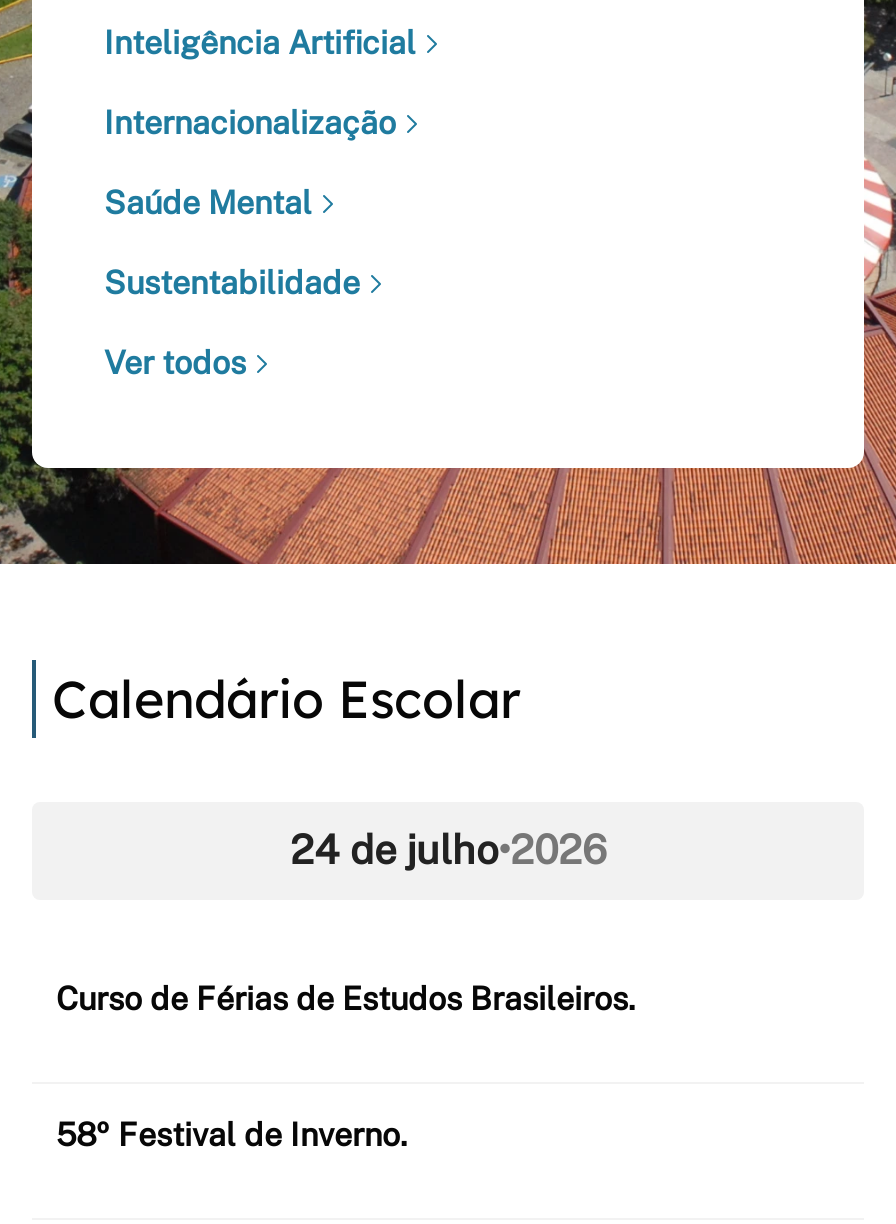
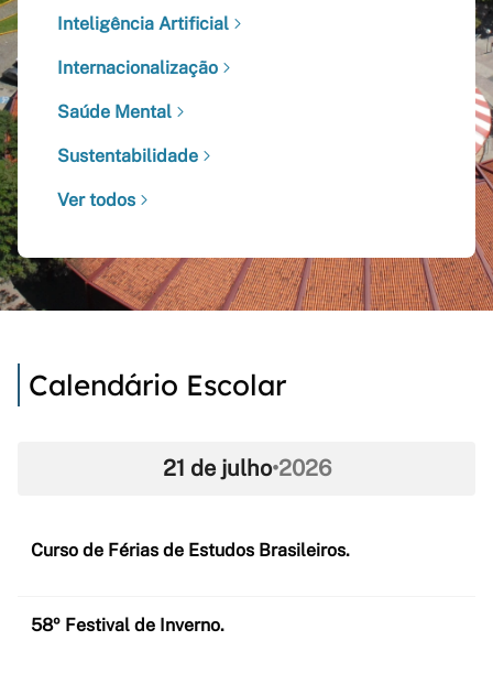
[290,826,606,874] 24 de julho•2026 -> [162,455,331,481] 21 de julho•2026

